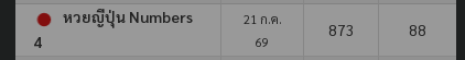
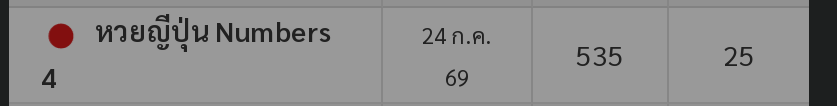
[243,11,282,27] 21 ก.ค. -> [422,20,492,50] 24 ก.ค.
[328,19,354,39] 873 -> [576,36,624,72] 535
[409,19,426,39] 88 -> [723,36,755,72] 25

